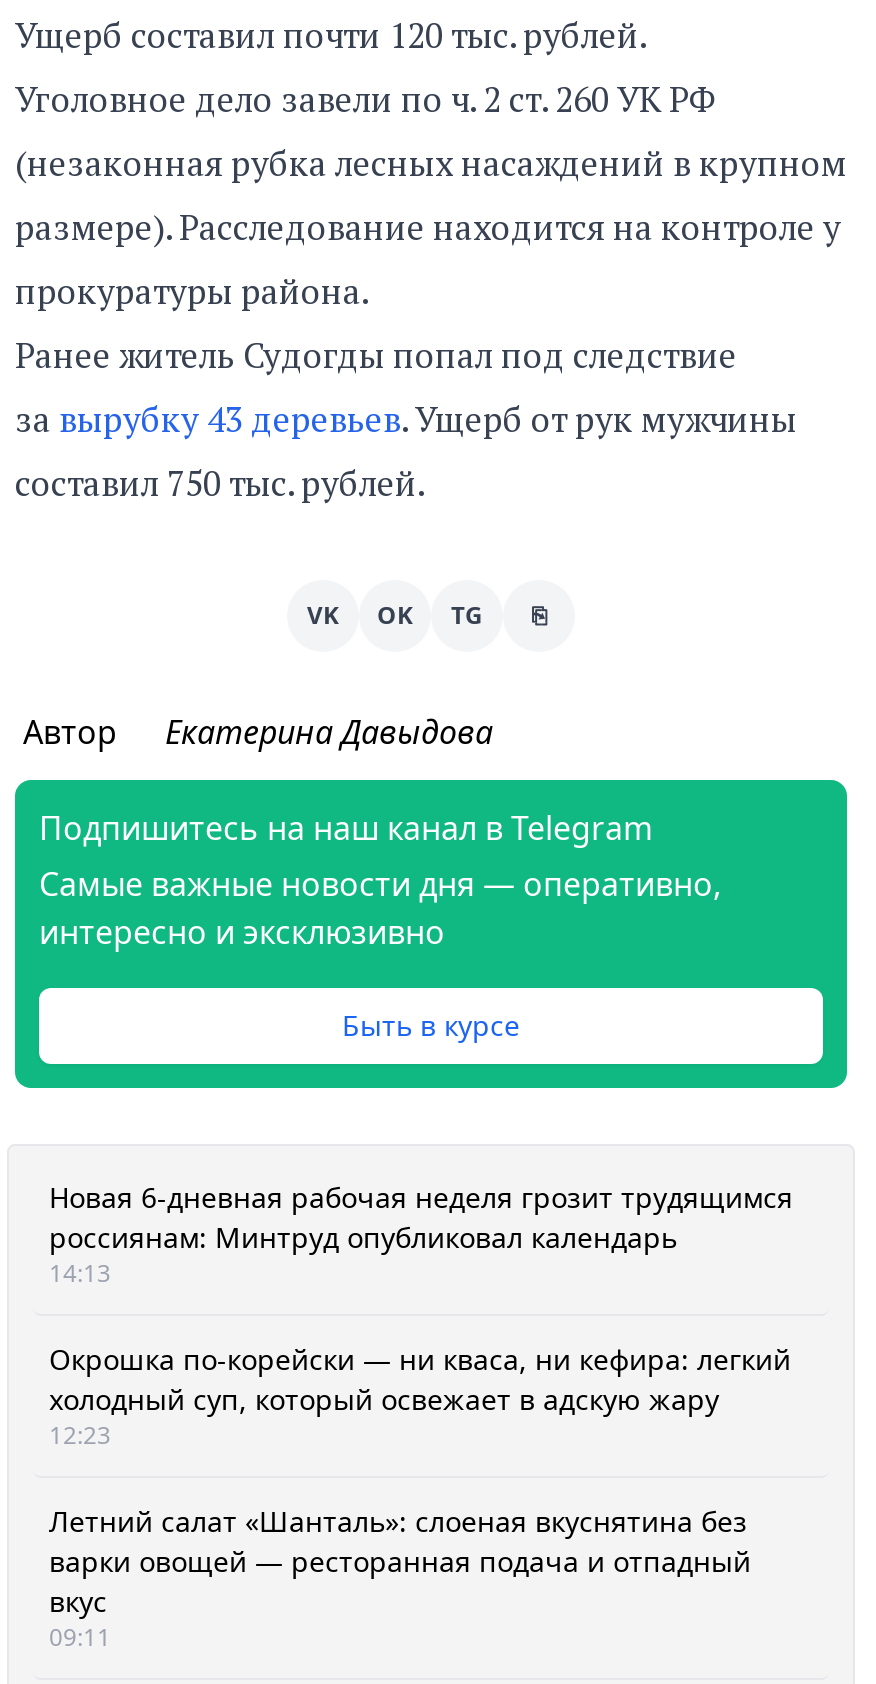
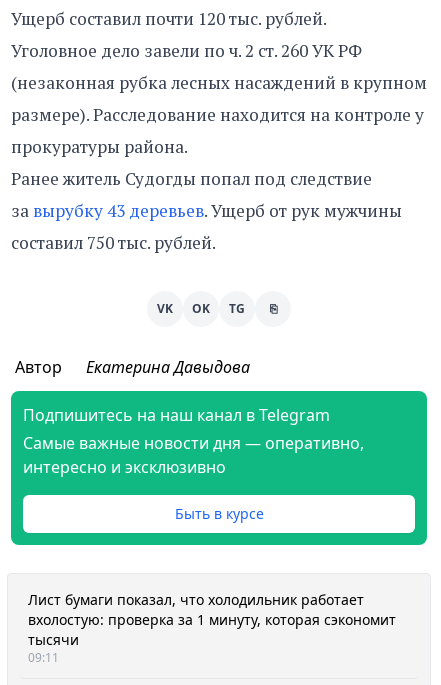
[49,1178,793,1620] Новая 6-дневная рабочая неделя грозит трудящимся | россиянам: Минтруд опубликовал календарь | 14:13 | Окрошка по-корейски — ни кваса, ни кефира: легкий | холодный суп, который освежает в адскую жару | 12:23 | Летний салат «Шанталь»: слоеная вкуснятина без | варки овощей — ресторанная подача и отпадный | вкус -> [28,590,396,649] Лист бумаги показал, что холодильник работает | вхолостую: проверка за 1 минуту, которая сэкономит | тысячи

